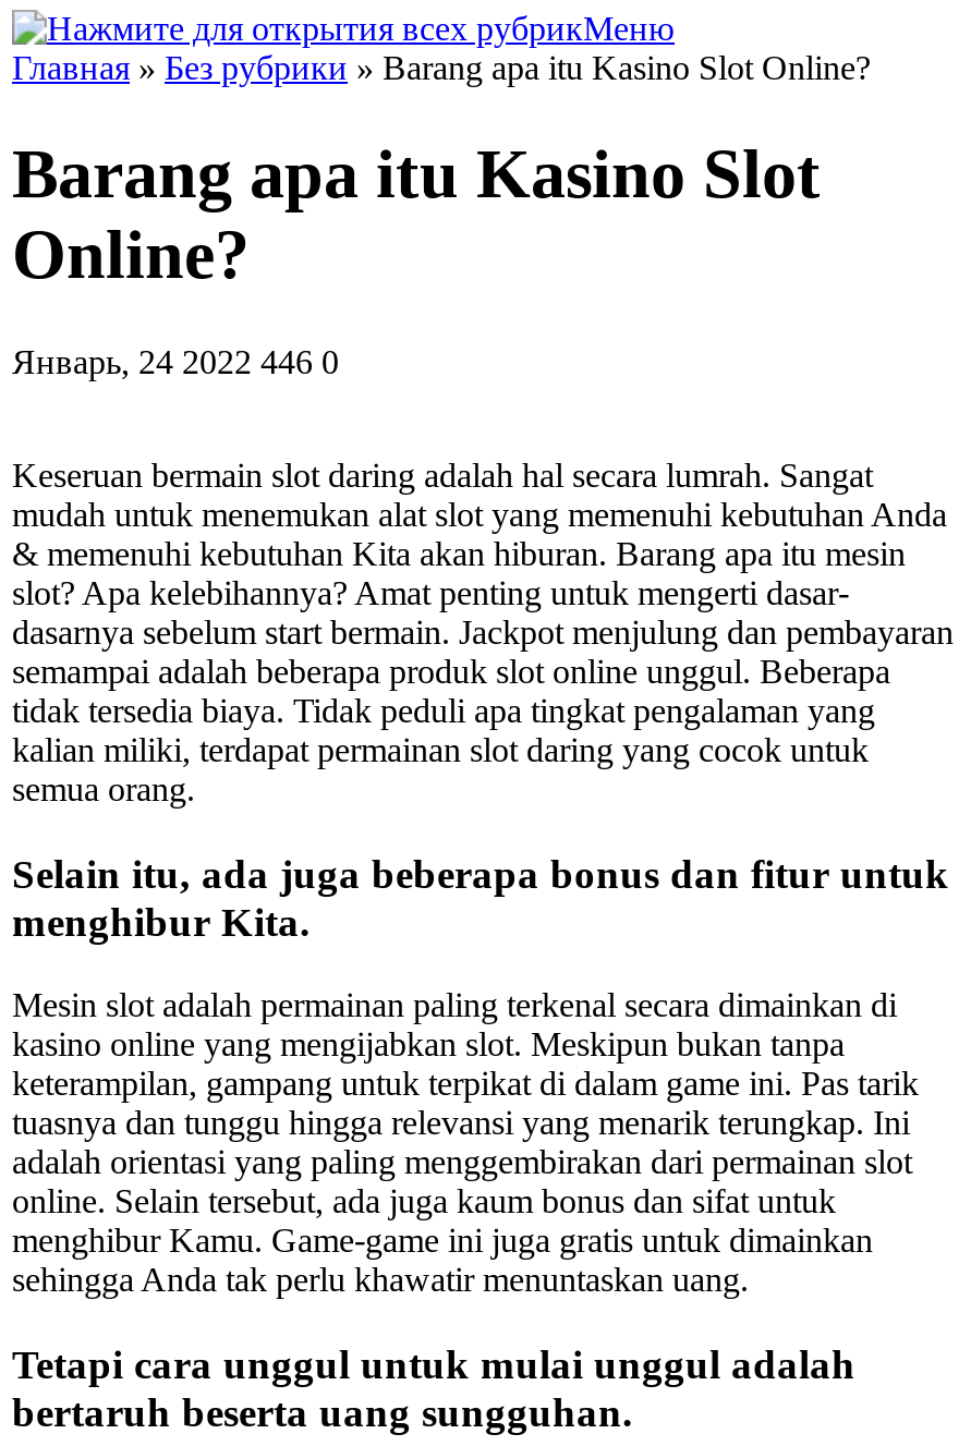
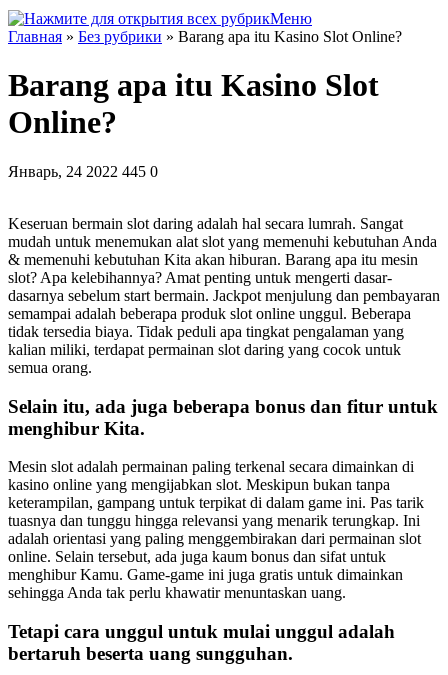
[12,343,339,380] Январь, 24 2022 446 0 -> [8,163,158,180] Январь, 24 2022 445 0

